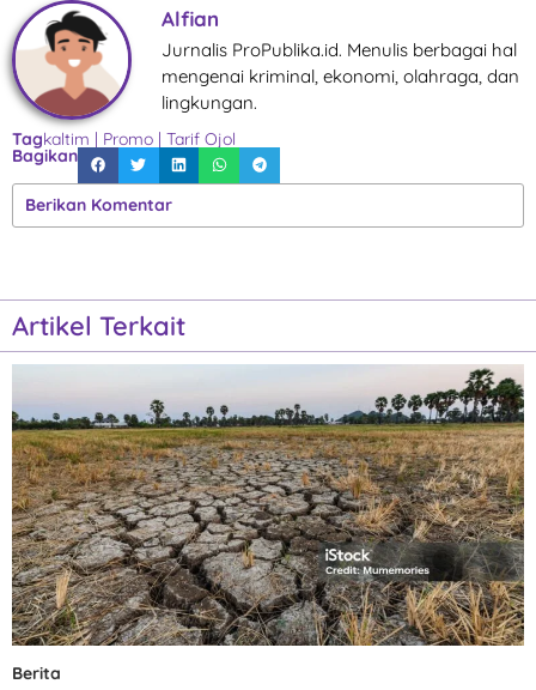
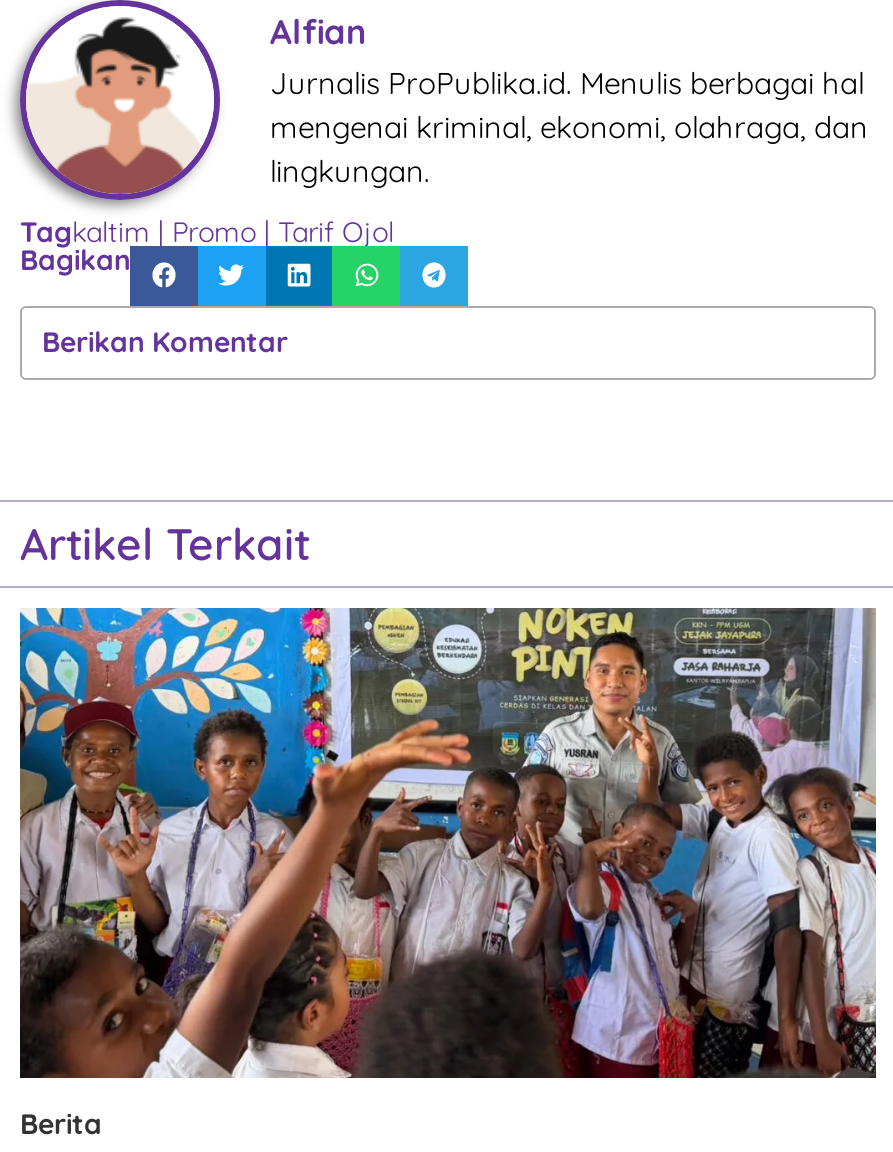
[11,364,525,647] [image] -> [18,606,878,1080] [image]

